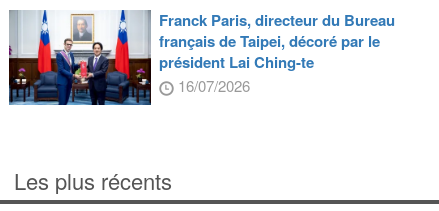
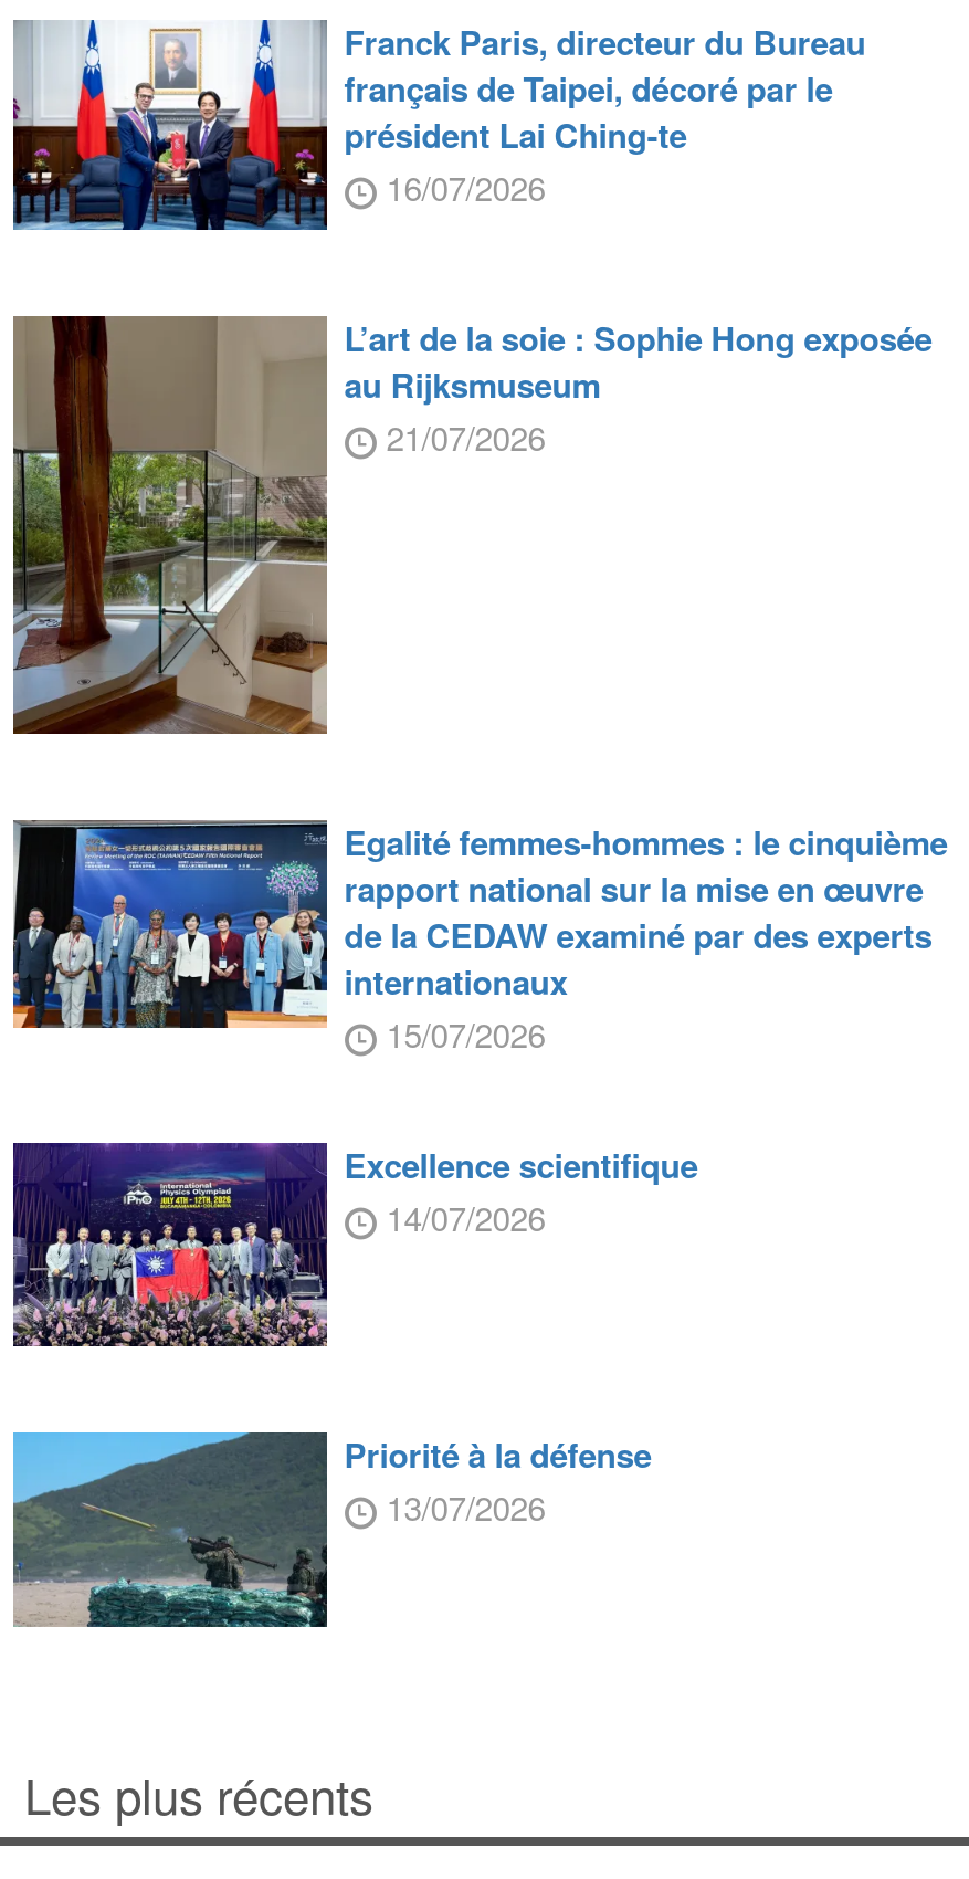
none -> [11,312,932,737] [image] | L’art de la soie : Sophie Hong exposée | au Rijksmuseum | 21/07/2026
none -> [11,817,948,1239] [image] | Egalité femmes-hommes : le cinquième | rapport national sur la mise en œuvre | de la CEDAW examiné par des experts | internationaux | 15/07/2026 | Excellence scientifique | 14/07/2026
none -> [11,1429,651,1628] [image] | Priorité à la défense | 13/07/2026
none -> [11,1140,329,1350] [image]

